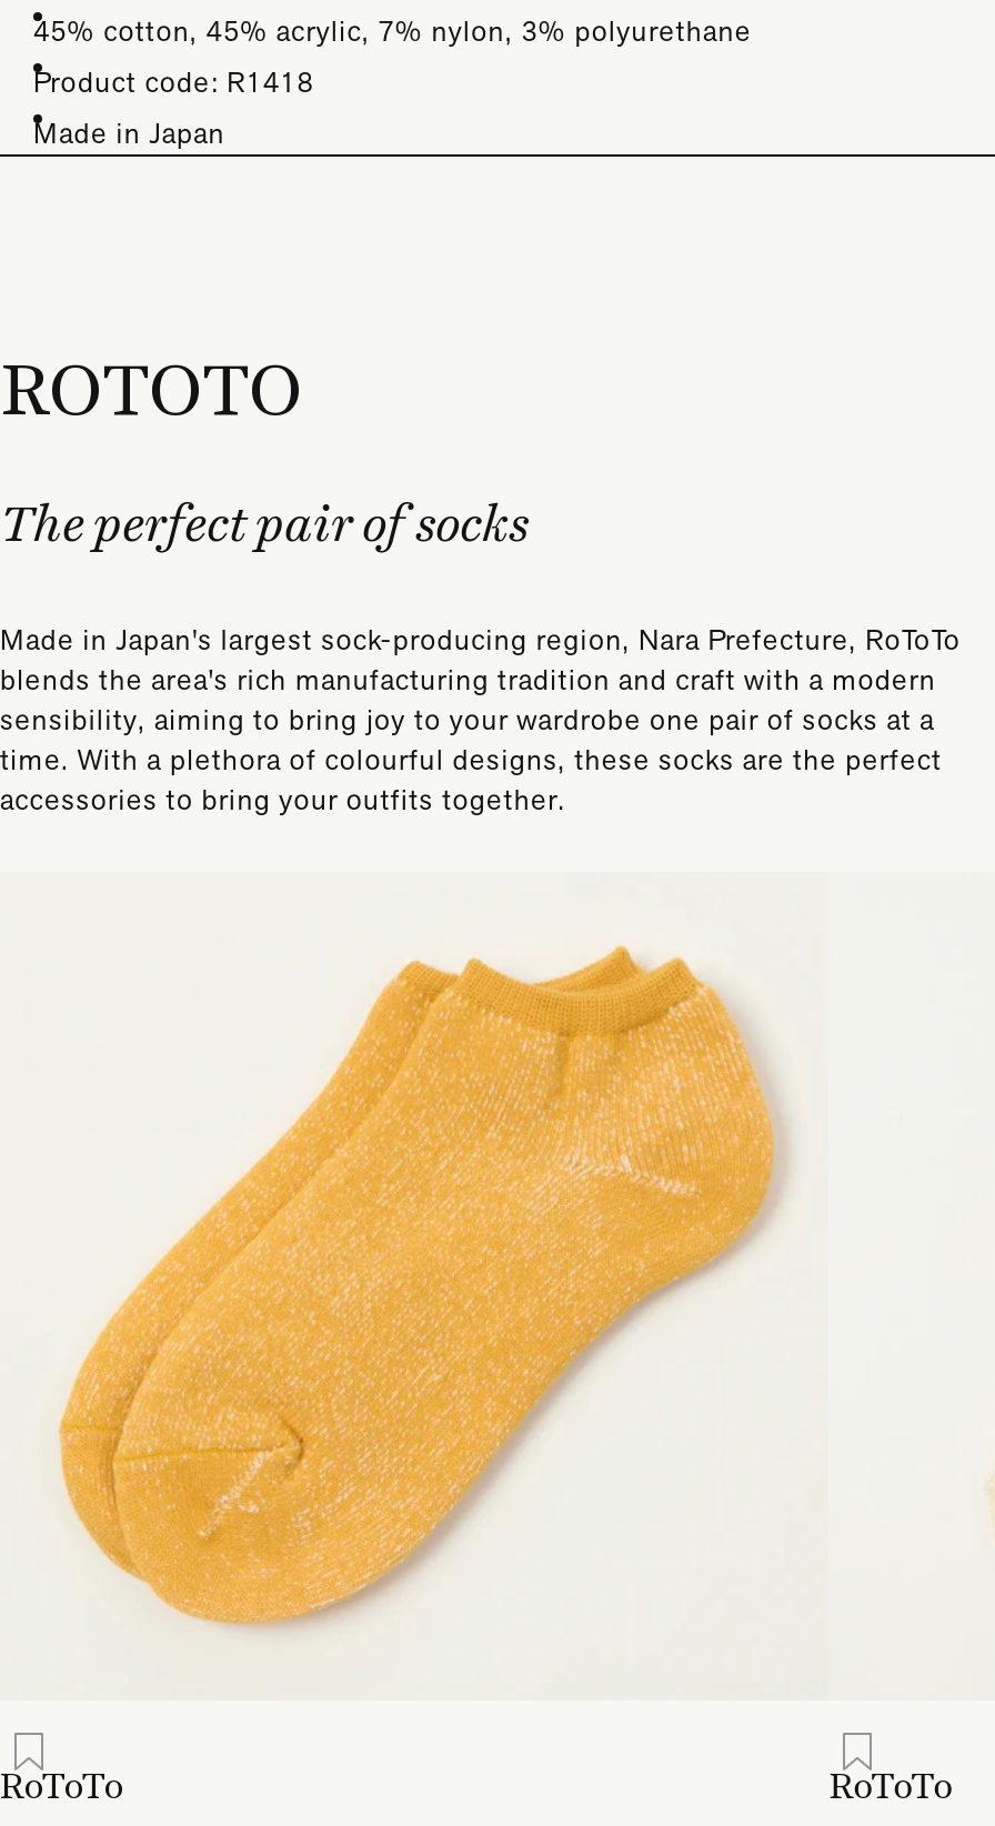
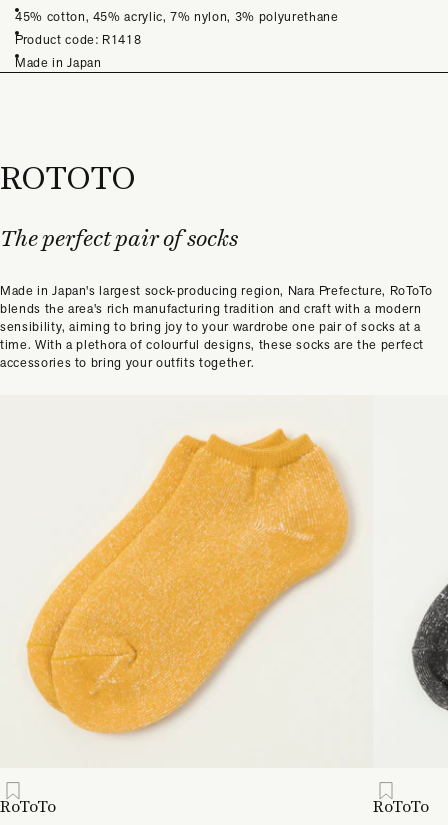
none -> [411,583,445,712] [image]

